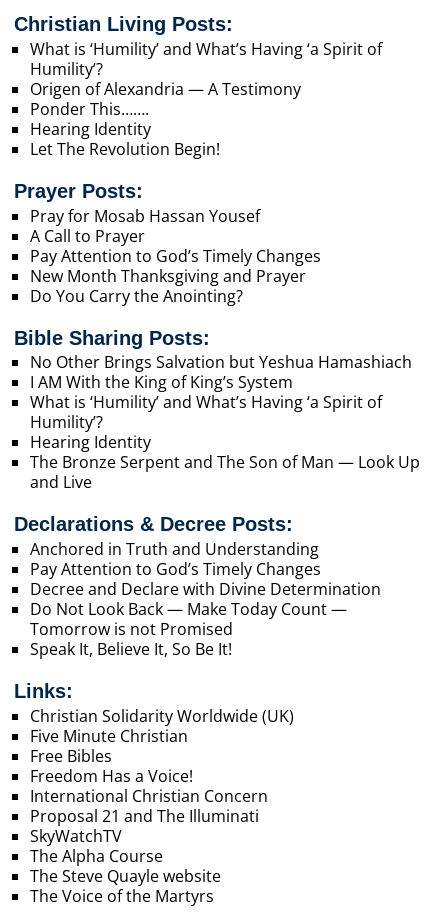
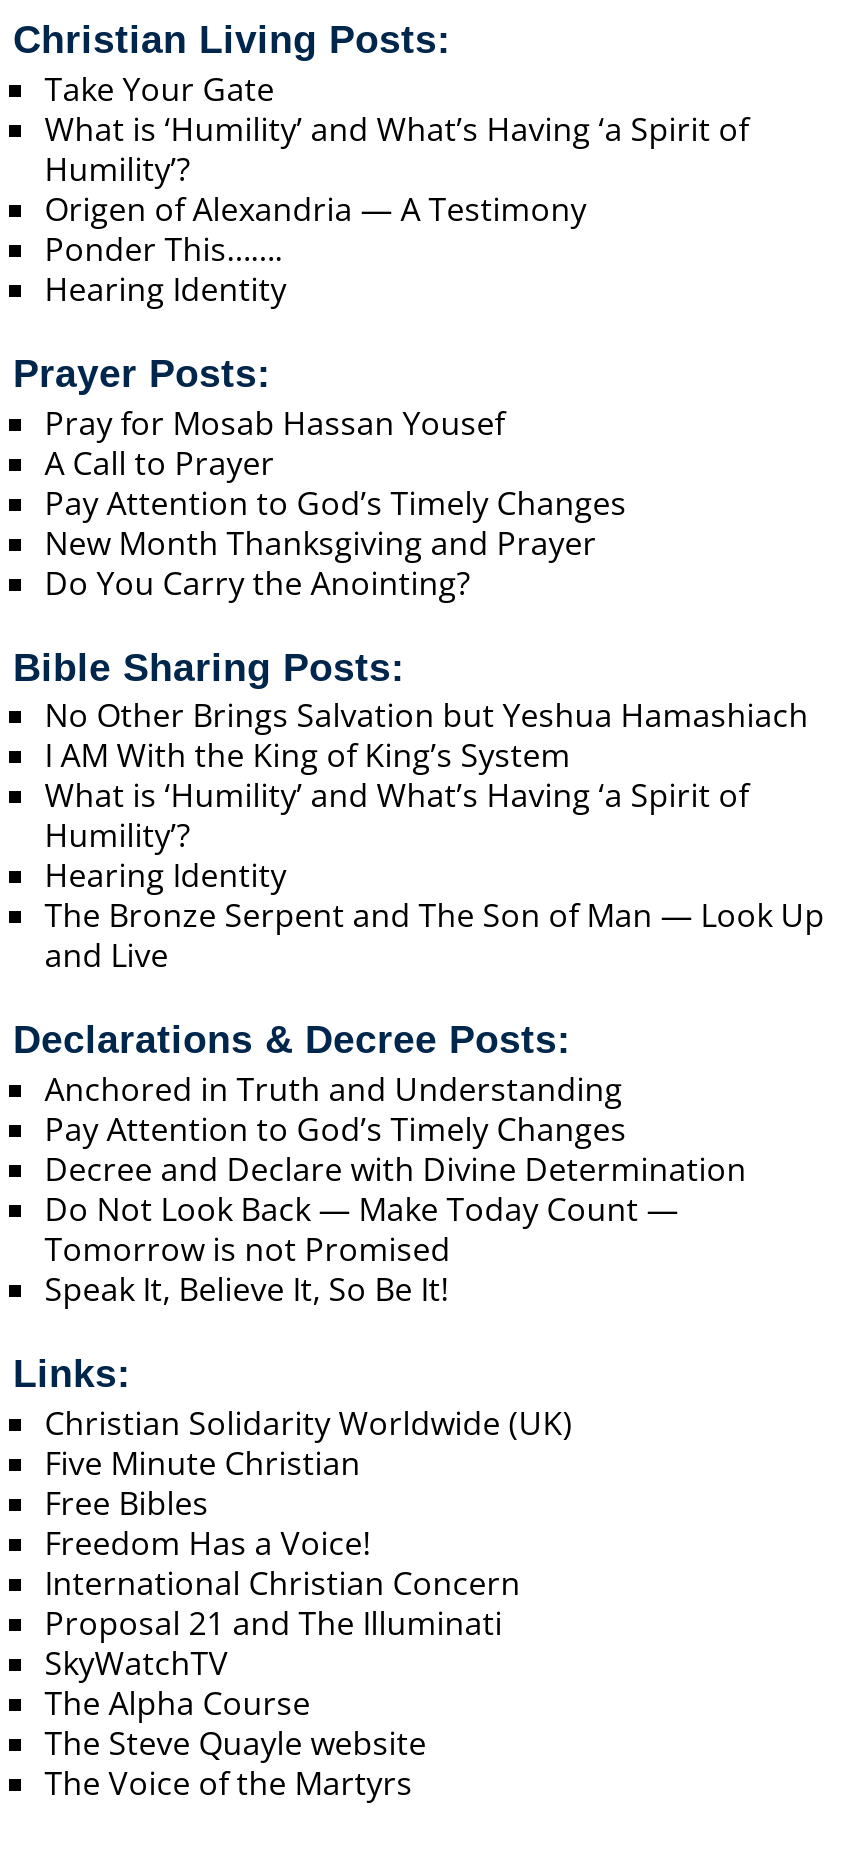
none -> [45,66,275,110] Take Your Gate
moved [30,37,382,139] -> [45,106,749,310]: What is ‘Humility’ and What’s Having ‘a Spirit of | Humility’? | Origen of Alexandria — A Testimony | Ponder This……. | Hearing Identity
[30,137,220,159] Let The Revolution Begin! -> none

